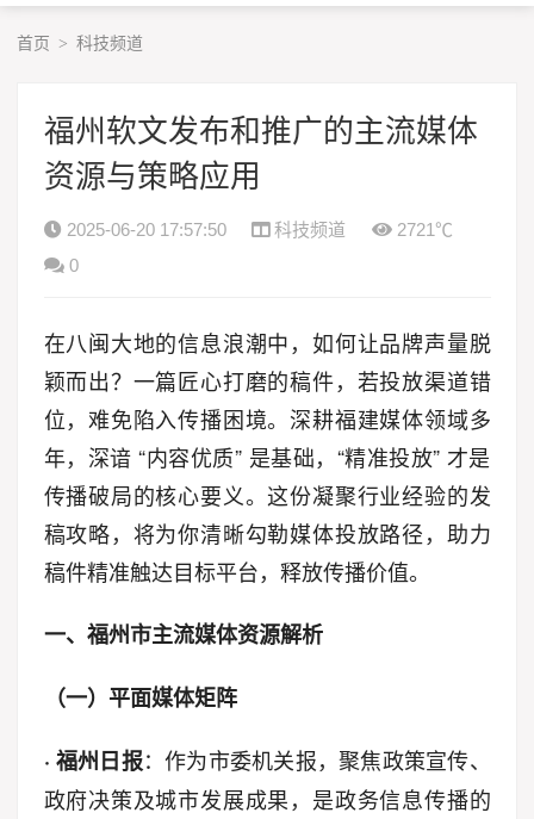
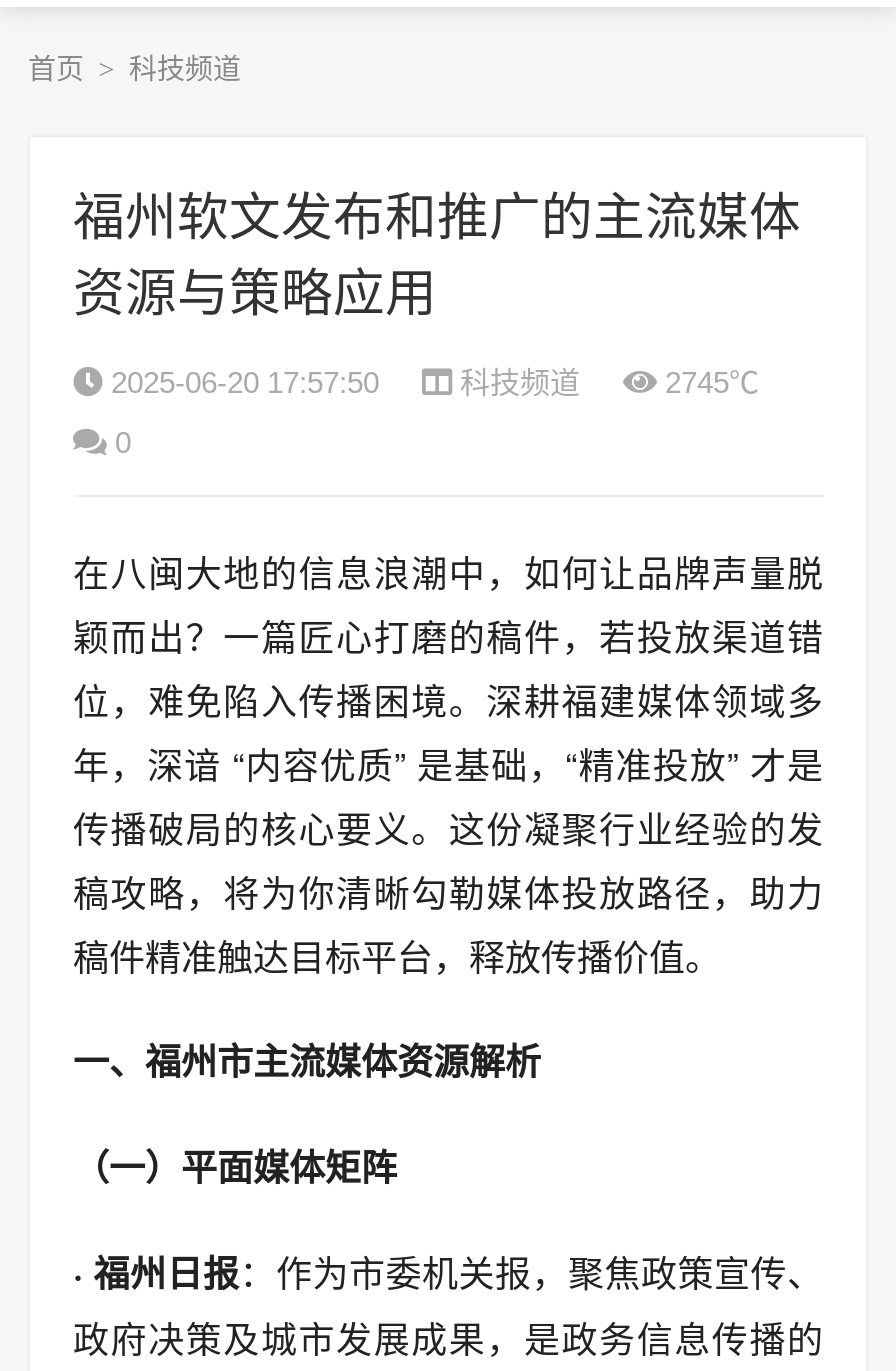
[392,219,452,240] 2721℃ -> [657,365,759,399] 2745℃

